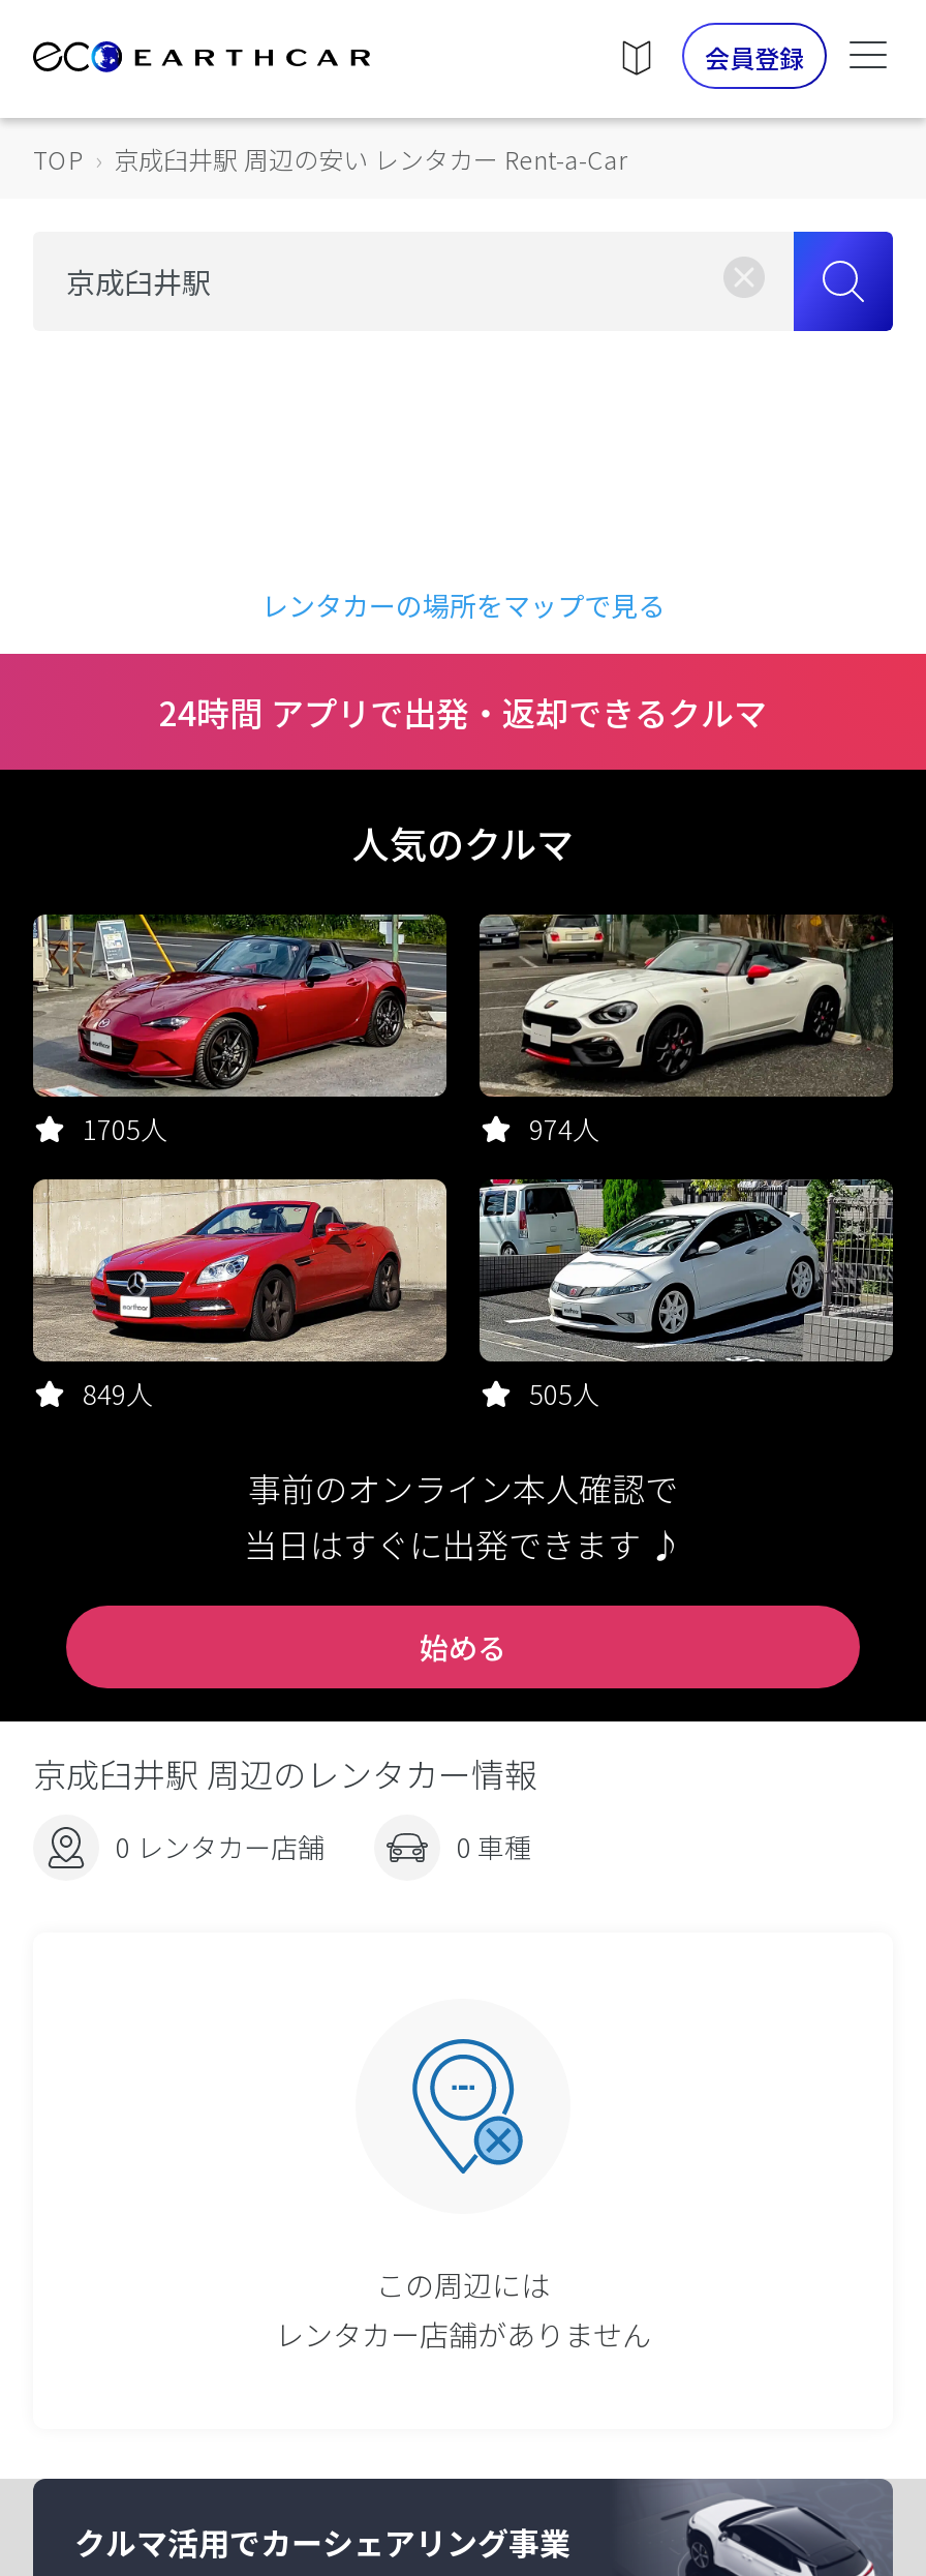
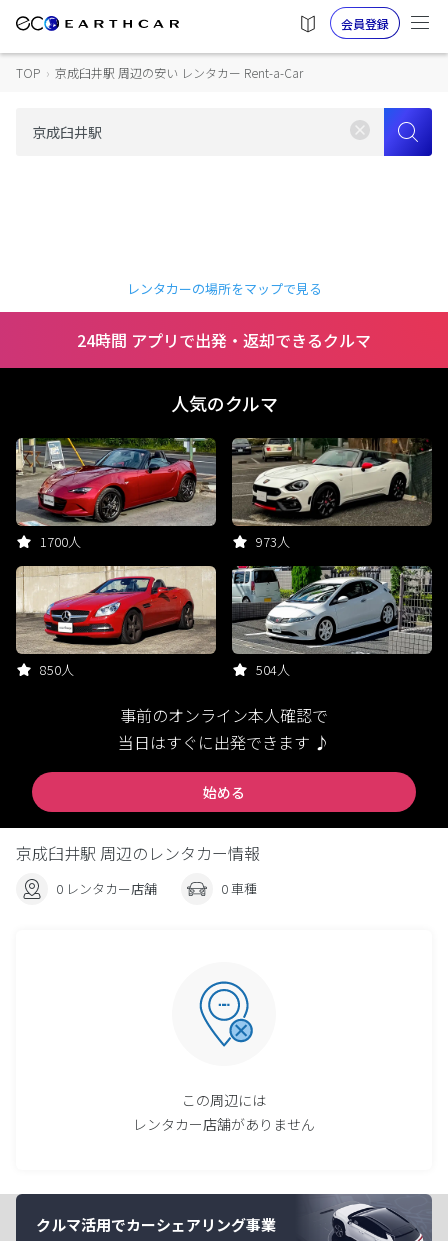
[83,1109,167,1148] 1705人 -> [40,532,81,551] 1700人
[529,1109,599,1148] 974人 -> [256,532,290,551] 973人
[83,1374,153,1413] 849人 -> [40,660,74,679] 850人
[529,1374,599,1413] 505人 -> [256,660,290,679] 504人

